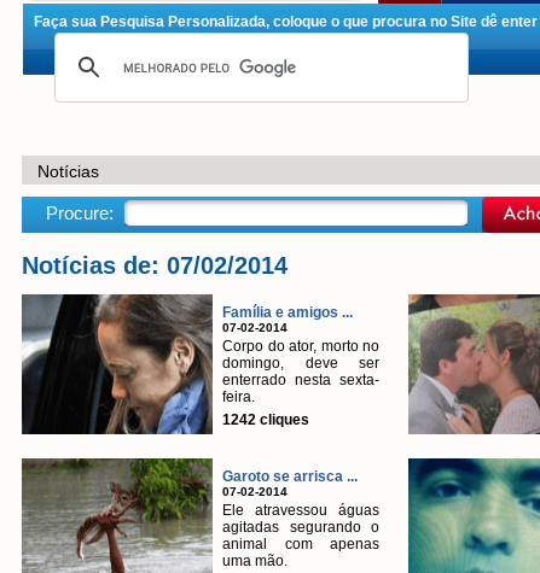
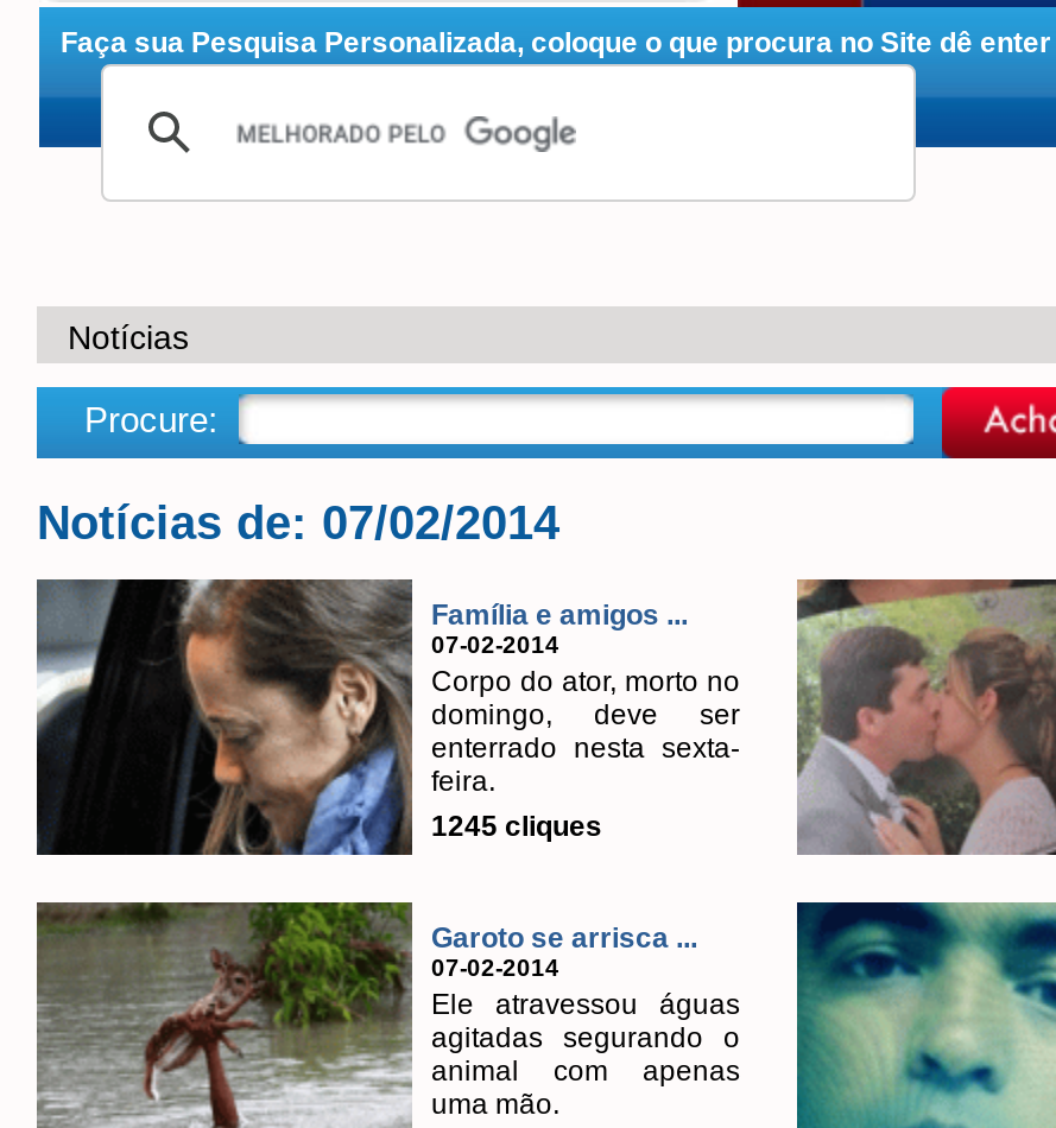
[222,411,309,428] 1242 cliques -> [431,810,602,843] 1245 cliques

